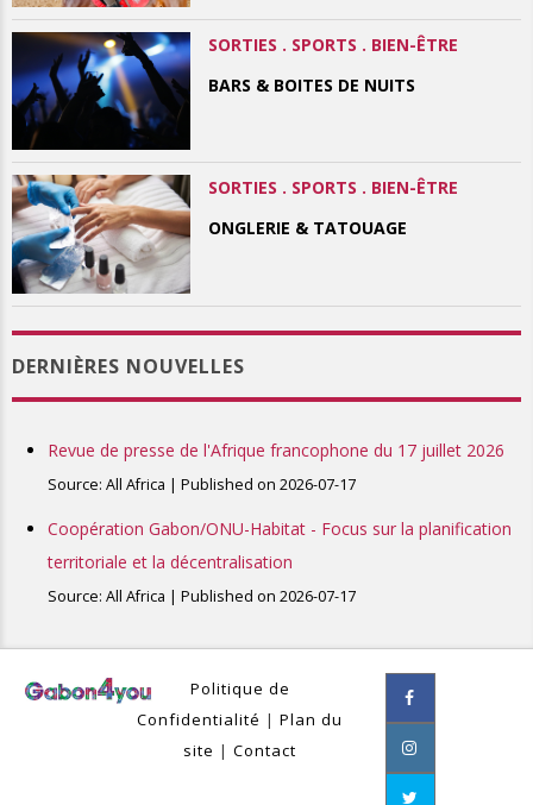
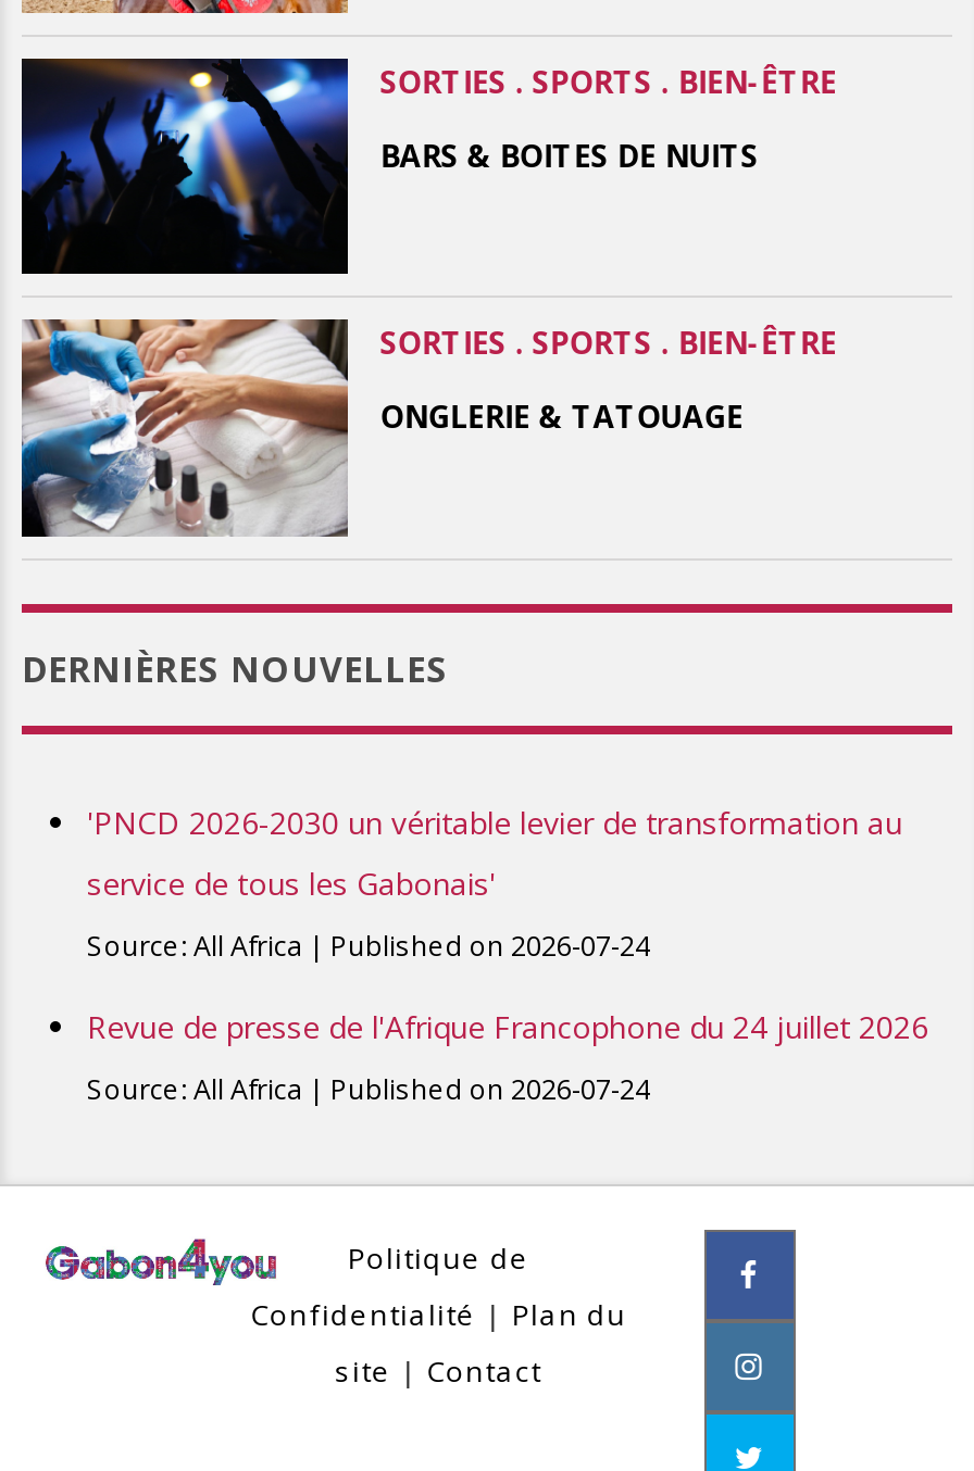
[48,439,504,461] Revue de presse de l'Afrique francophone du 17 juillet 2026 -> [87,802,902,843] 'PNCD 2026-2030 un véritable levier de transformation au
[48,475,356,495] Source: All Africa Published on 2026-07-17 -> [87,863,496,904] service de tous les Gabonais'
[48,517,512,540] Coopération Gabon/ONU-Habitat - Focus sur la planification -> [87,928,650,965] Source: All Africa Published on 2026-07-24
[48,551,293,573] territoriale et la décentralisation -> [87,1006,928,1048] Revue de presse de l'Afrique Francophone du 24 juillet 2026
[48,586,356,607] Source: All Africa Published on 2026-07-17 -> [87,1071,650,1108] Source: All Africa Published on 2026-07-24

